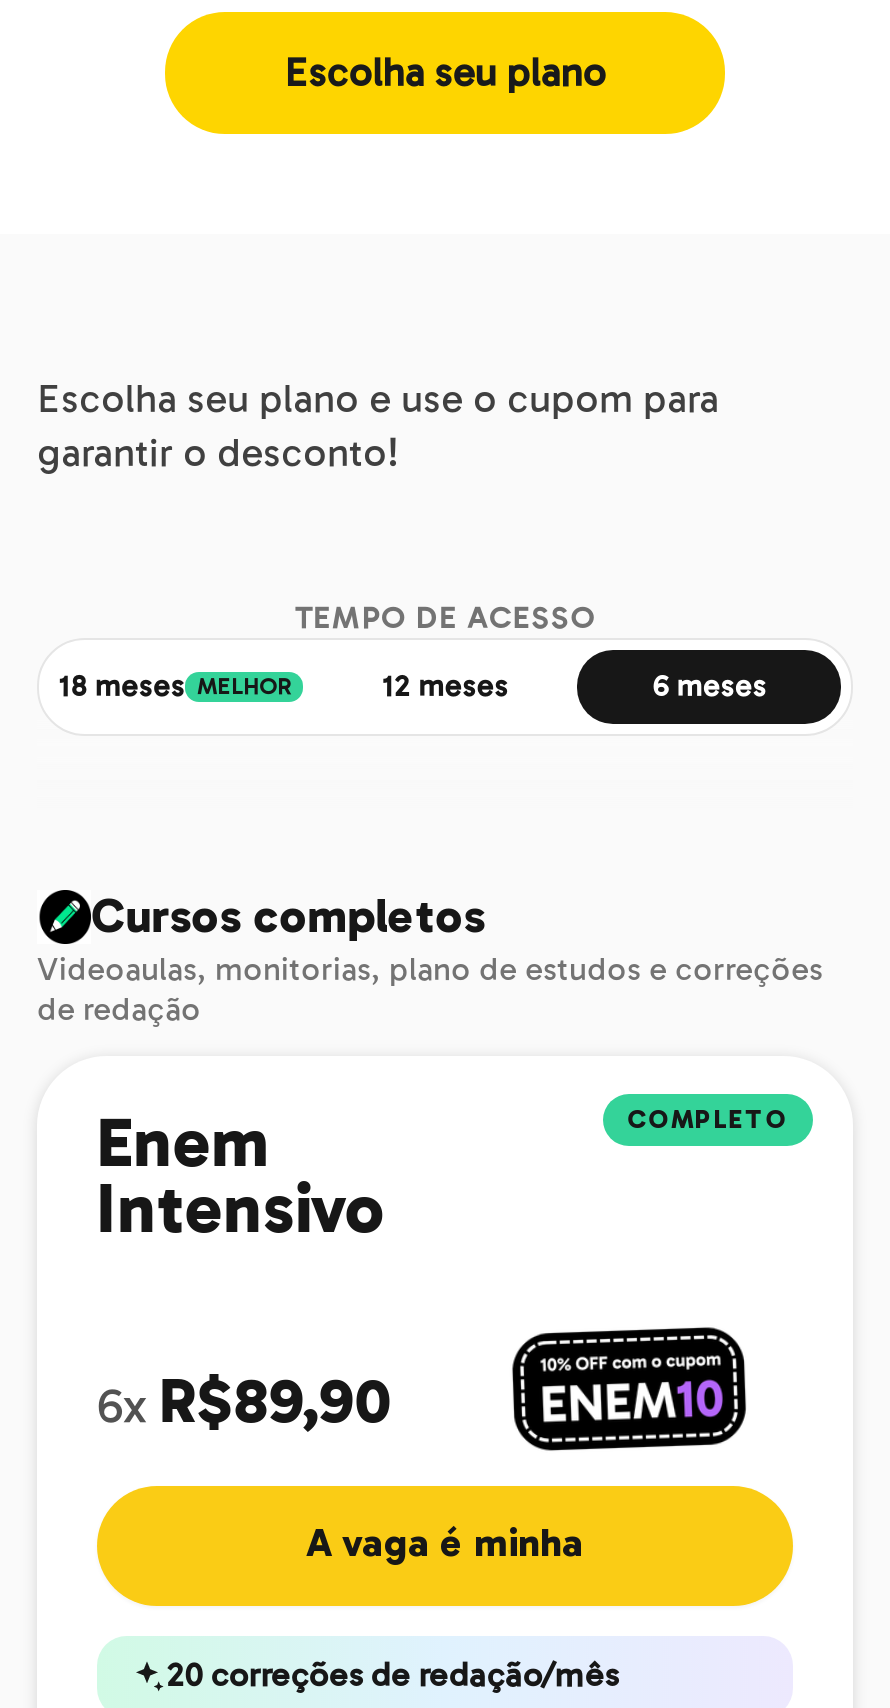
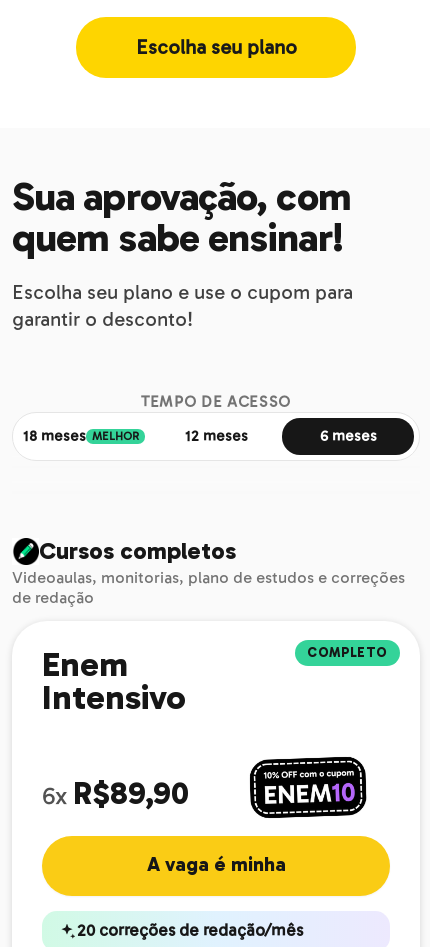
none -> [12,174,351,262] Sua aprovação, com | quem sabe ensinar!

